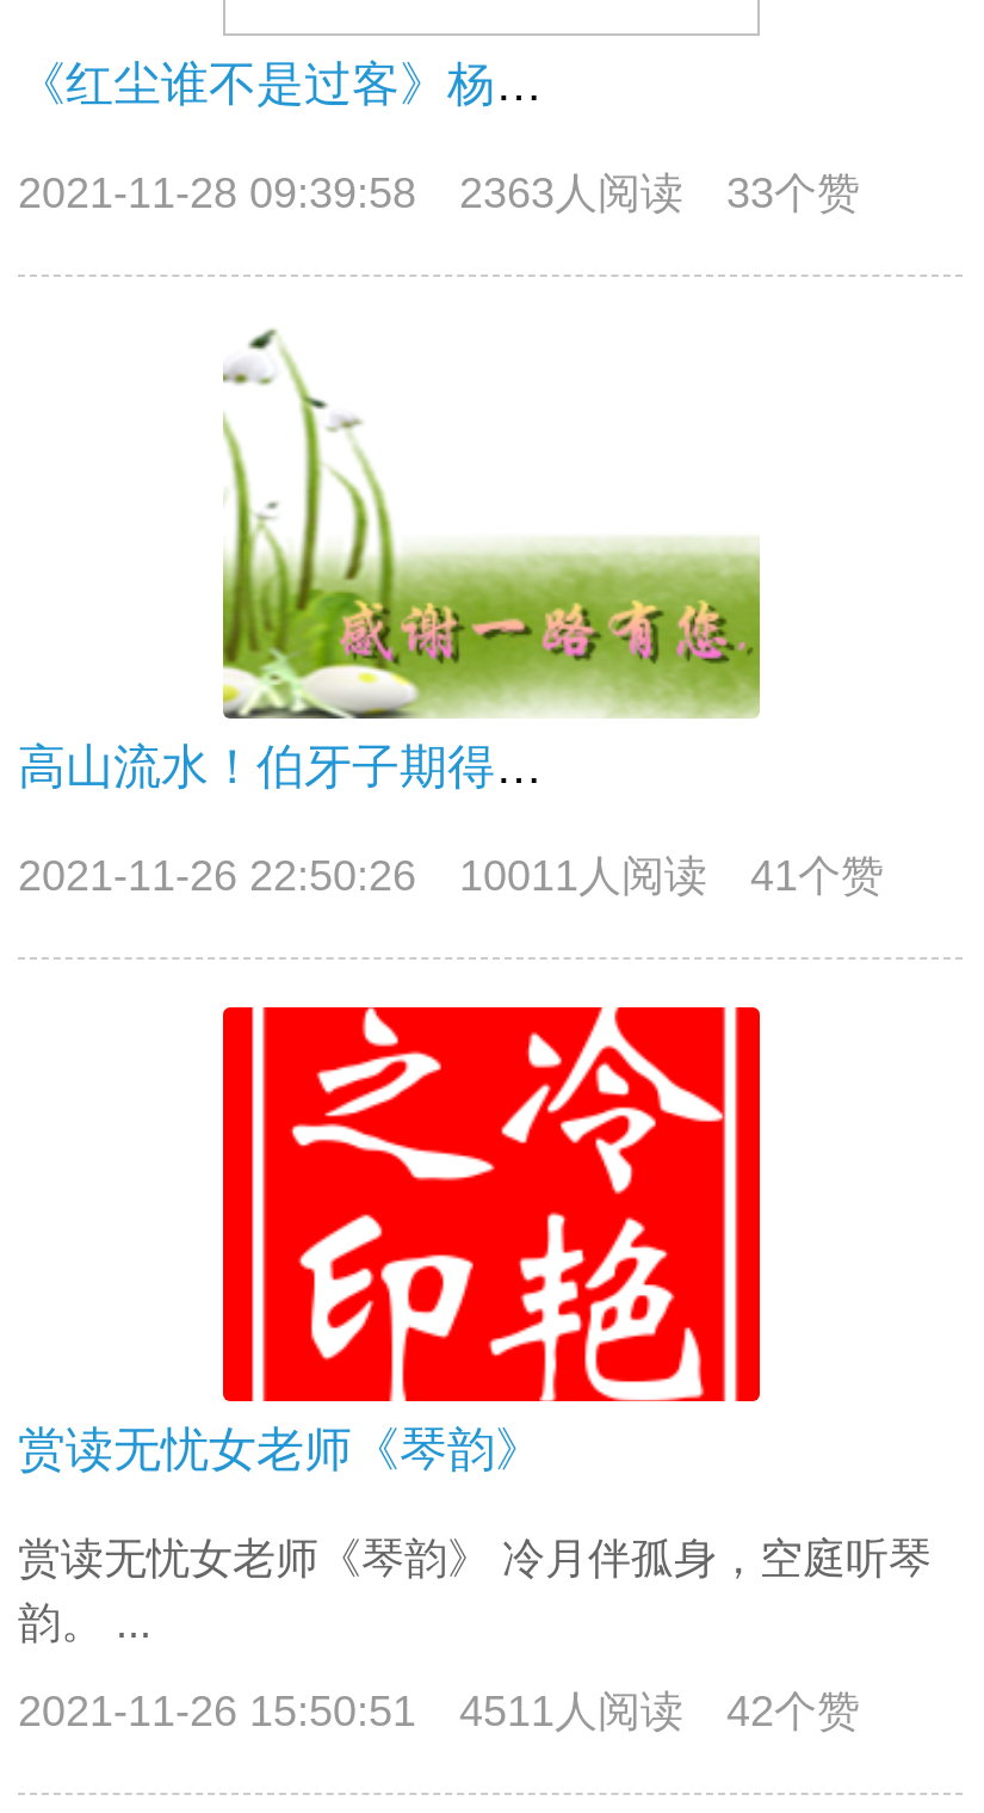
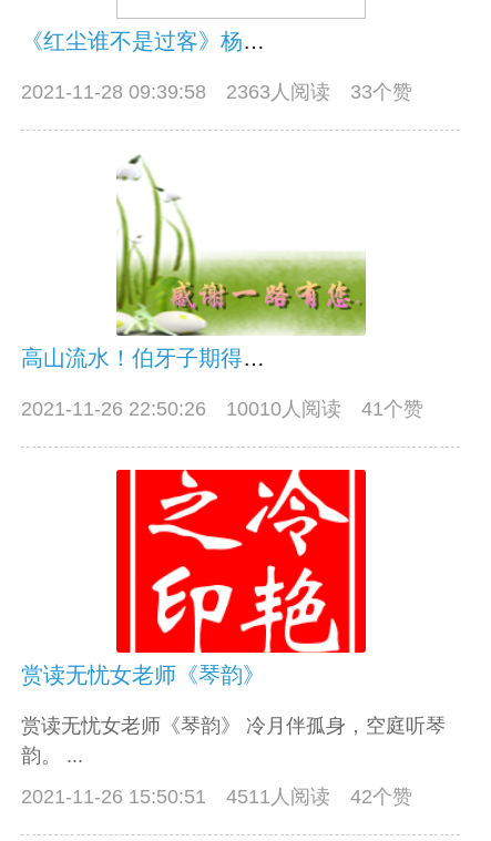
[18,852,884,900] 2021-11-26 22:50:26 10011人阅读 41个赞 -> [21,398,423,420] 2021-11-26 22:50:26 10010人阅读 41个赞

